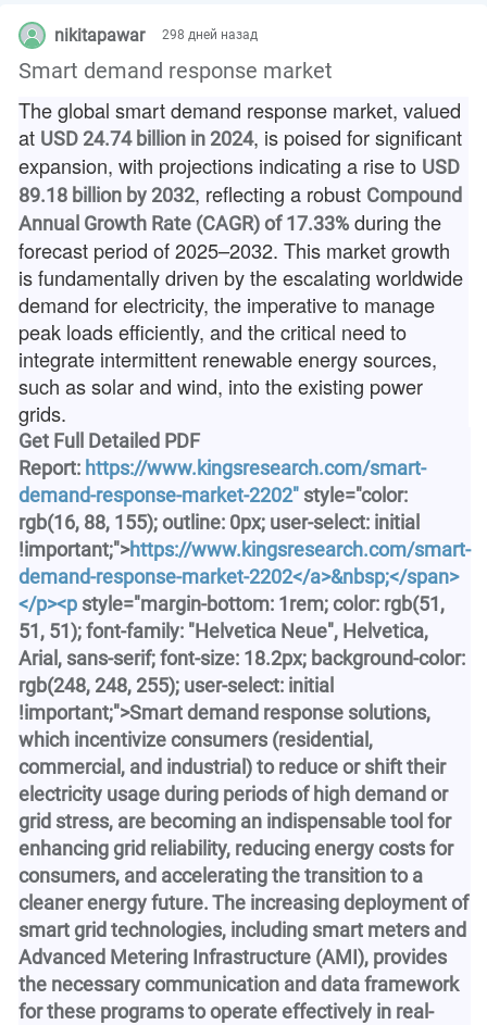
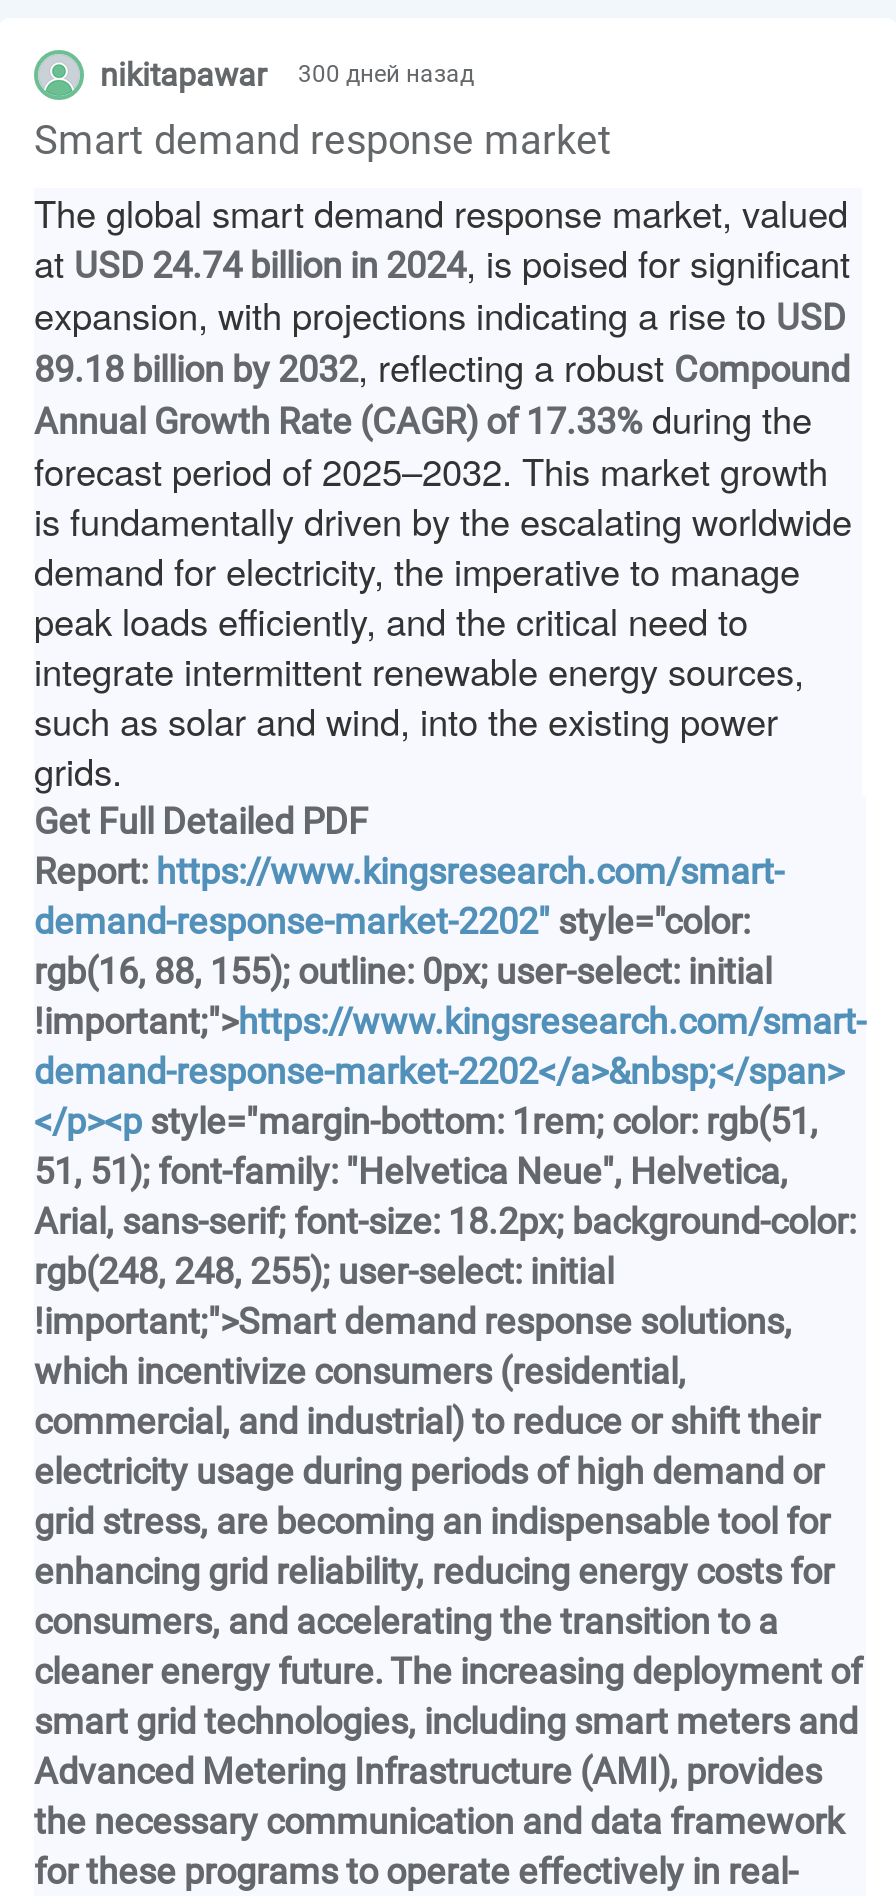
[54,25,258,45] nikitapawar 298 дней назад -> [100,55,474,93] nikitapawar 300 дней назад

